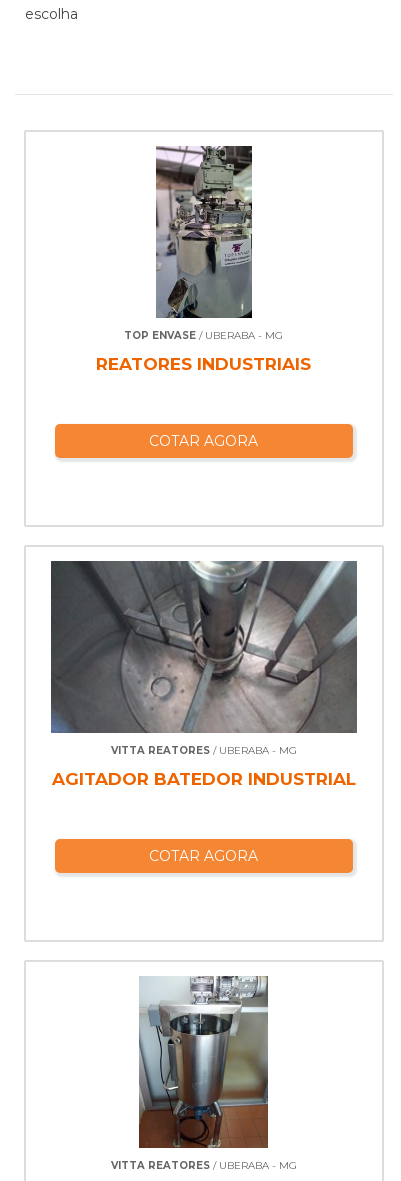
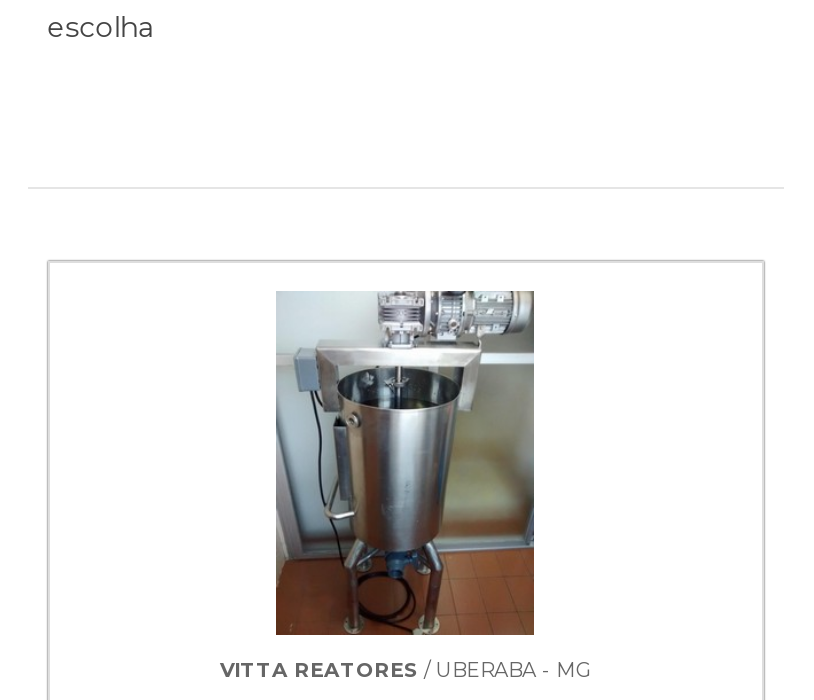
[96,145,311,374] [image] | TOP ENVASE / UBERABA - MG | REATORES INDUSTRIAIS -> none
[149,431,258,449] COTAR AGORA -> none
[50,560,358,789] [image] | VITTA REATORES / UBERABA - MG | AGITADOR BATEDOR INDUSTRIAL -> none
[149,846,258,864] COTAR AGORA -> none

